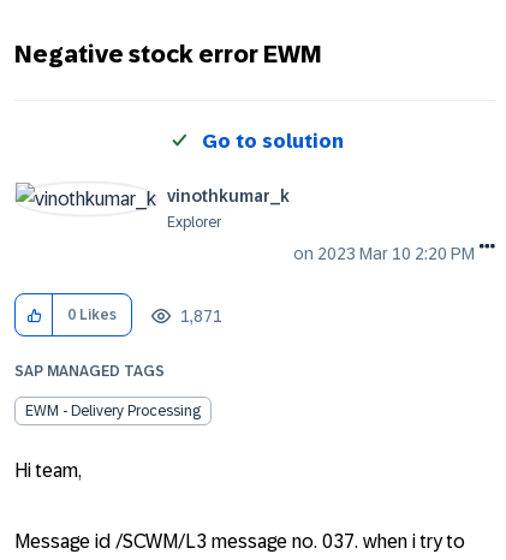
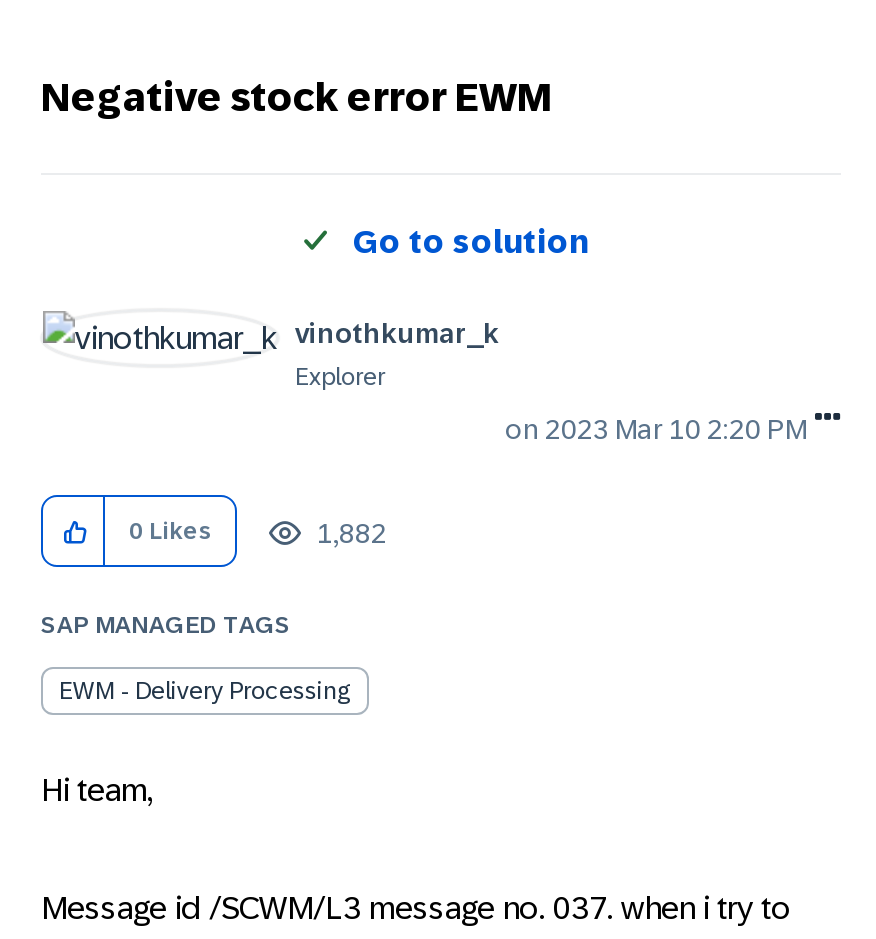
[180,306,222,326] 1,871 -> [317,517,387,549] 1,882

